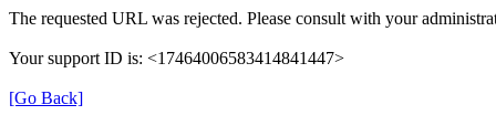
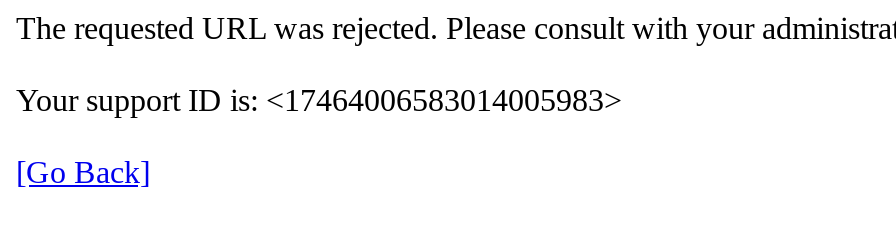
[9,49,344,67] Your support ID is: <17464006583414841447> -> [16,83,622,117] Your support ID is: <17464006583014005983>

